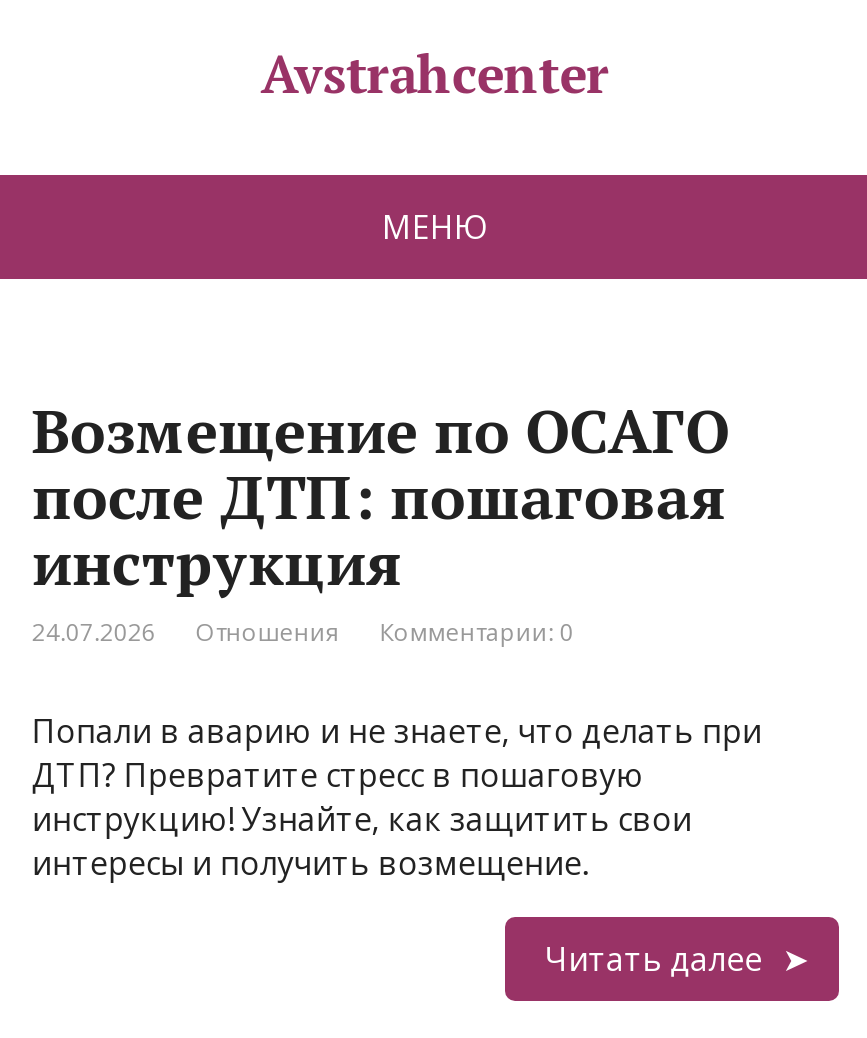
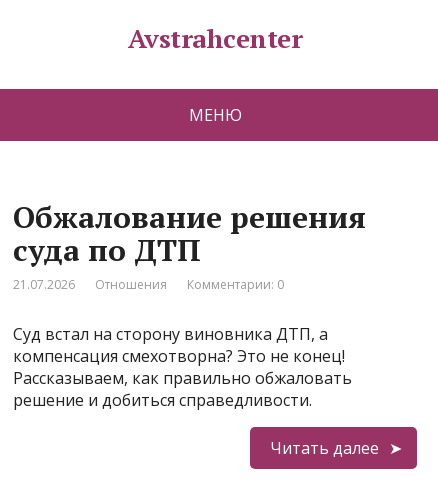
[32,391,730,649] Возмещение по ОСАГО | после ДТП: пошаговая | инструкция | 24.07.2026 -> [13,197,366,293] Обжалование решения | суда по ДТП | 21.07.2026
[32,709,762,885] Попали в аварию и не знаете‚ что делать при | ДТП? Превратите стресс в пошаговую | инструкцию! Узнайте‚ как защитить свои | интересы и получить возмещение. -> [13,323,352,411] Суд встал на сторону виновника ДТП, а | компенсация смехотворна? Это не конец! | Рассказываем, как правильно обжаловать | решение и добиться справедливости.

